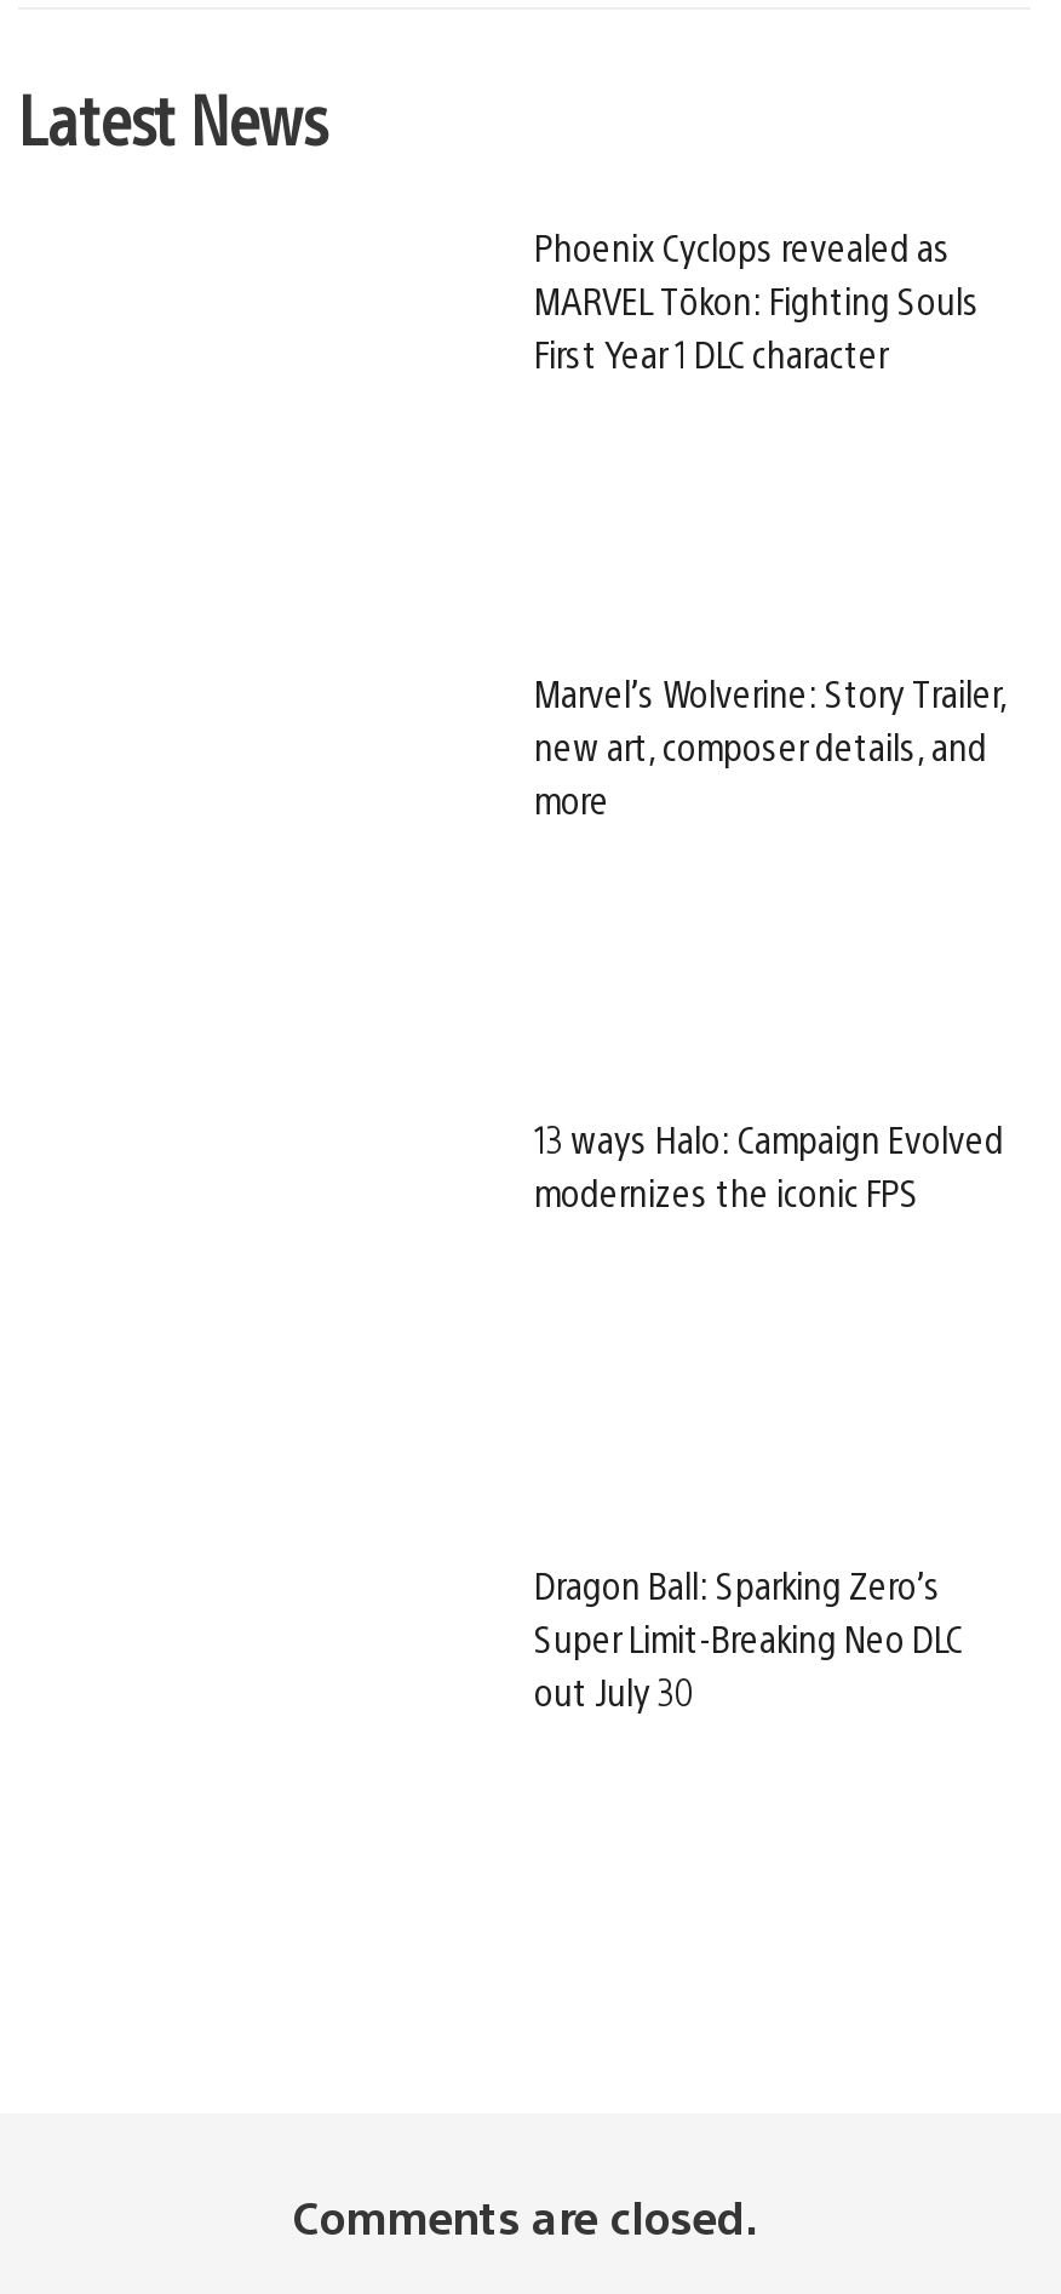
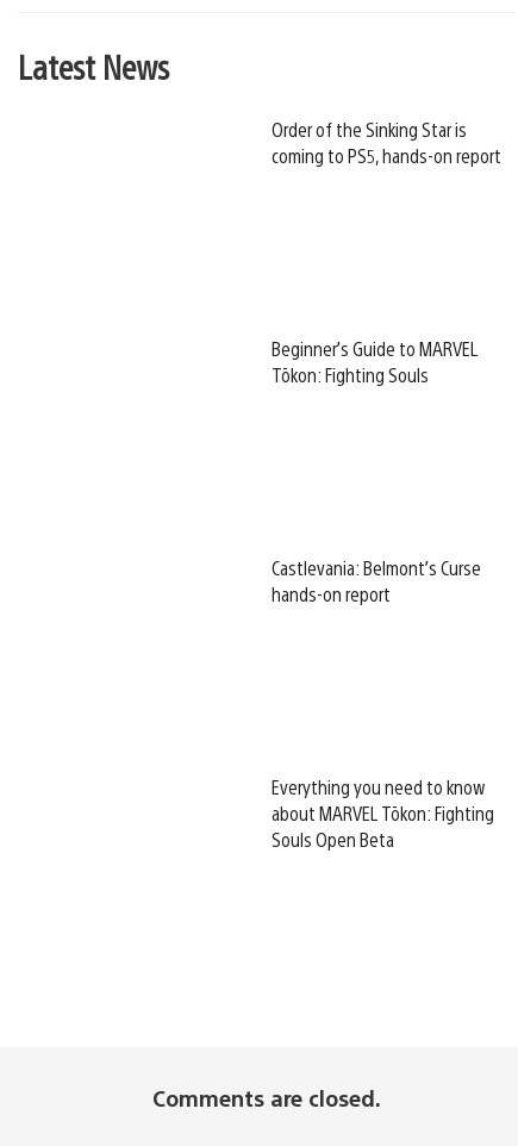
[534,220,980,378] Phoenix Cyclops revealed as | MARVEL Tōkon: Fighting Souls | First Year 1 DLC character -> [272,117,501,168] Order of the Sinking Star is | coming to PS5, hands-on report
[534,666,1006,824] Marvel’s Wolverine: Story Trailer, | new art, composer details, and | more -> [272,336,478,387] Beginner’s Guide to MARVEL | Tōkon: Fighting Souls
[534,1112,1004,1216] 13 ways Halo: Campaign Evolved | modernizes the iconic FPS -> [272,555,481,606] Castlevania: Belmont’s Curse | hands-on report
[534,1558,963,1715] Dragon Ball: Sparking Zero’s | Super Limit-Breaking Neo DLC | out July 30 -> [272,774,494,852] Everything you need to know | about MARVEL Tōkon: Fighting | Souls Open Beta

